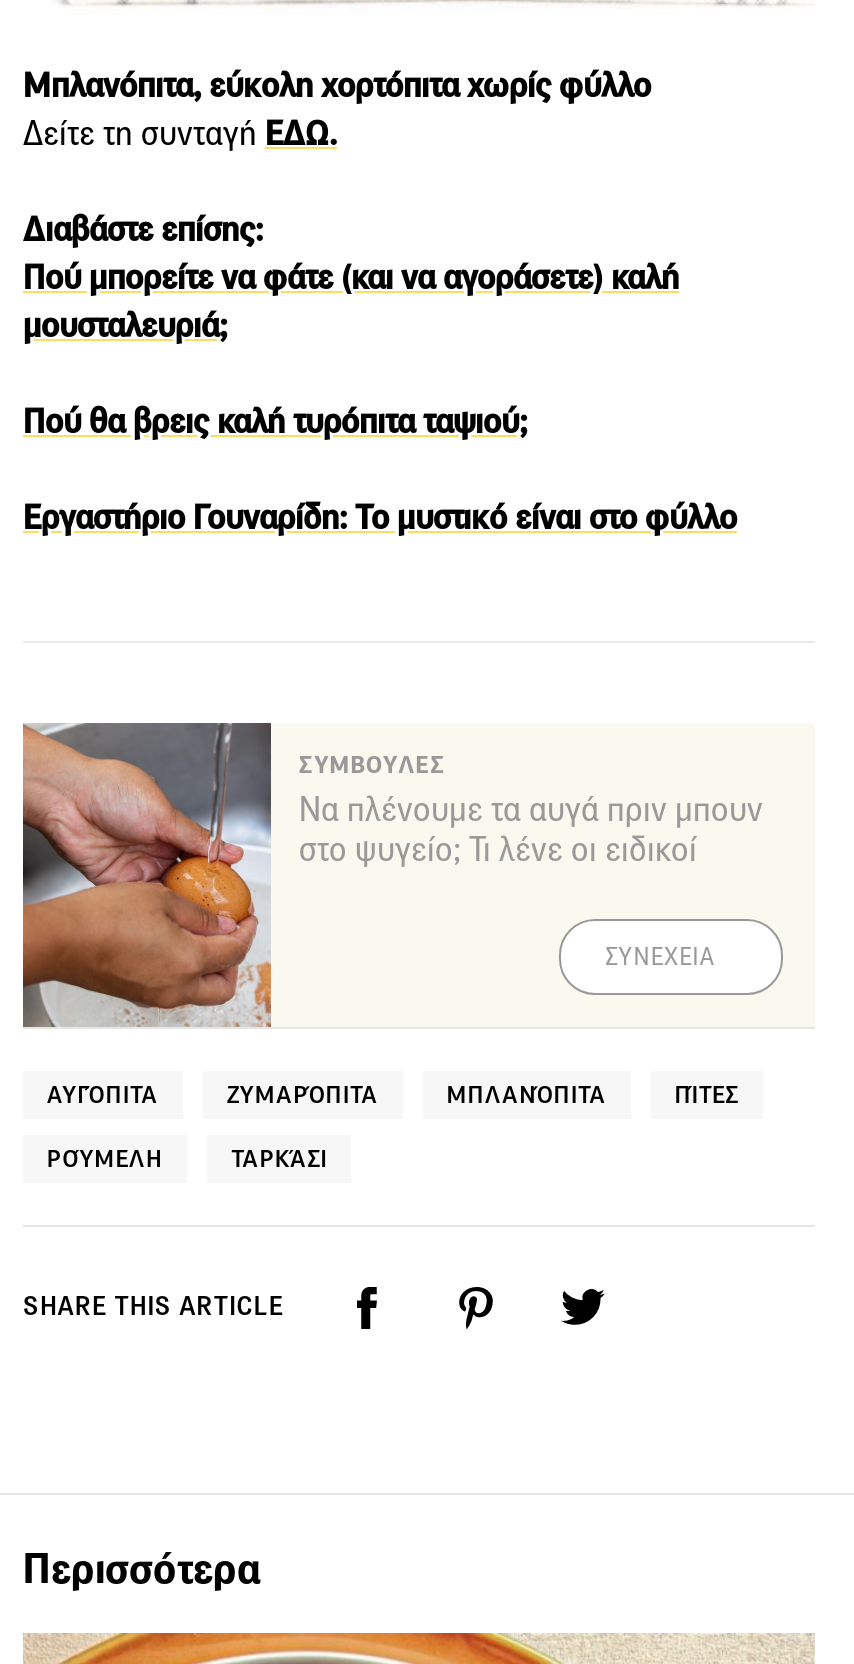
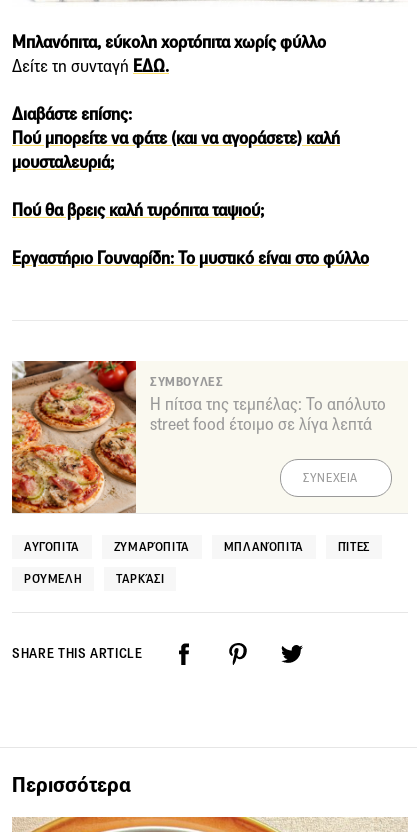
[21,722,763,1028] [image] | Να πλένουμε τα αυγά πριν μπουν | στο ψυγείο; Τι λένε οι ειδικοί -> [11,360,386,514] [image] | Η πίτσα της τεμπέλας: Το απόλυτο | street food έτοιμο σε λίγα λεπτά

